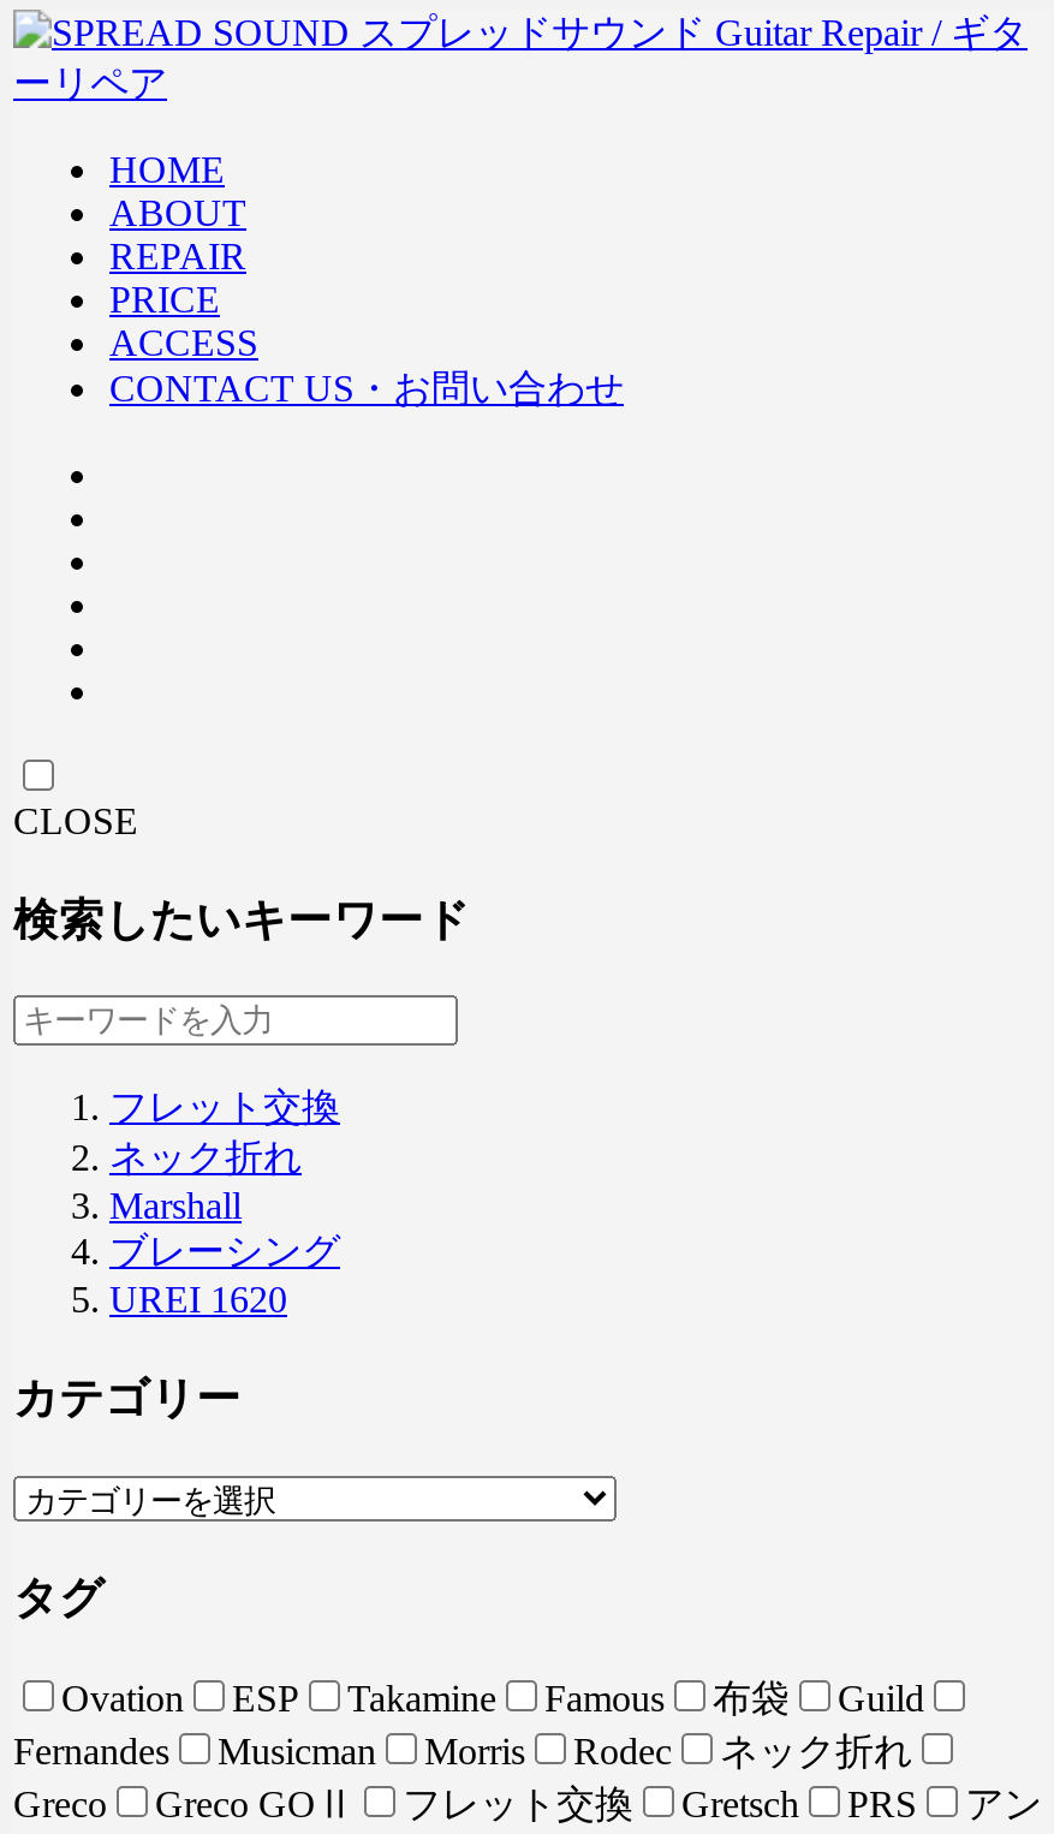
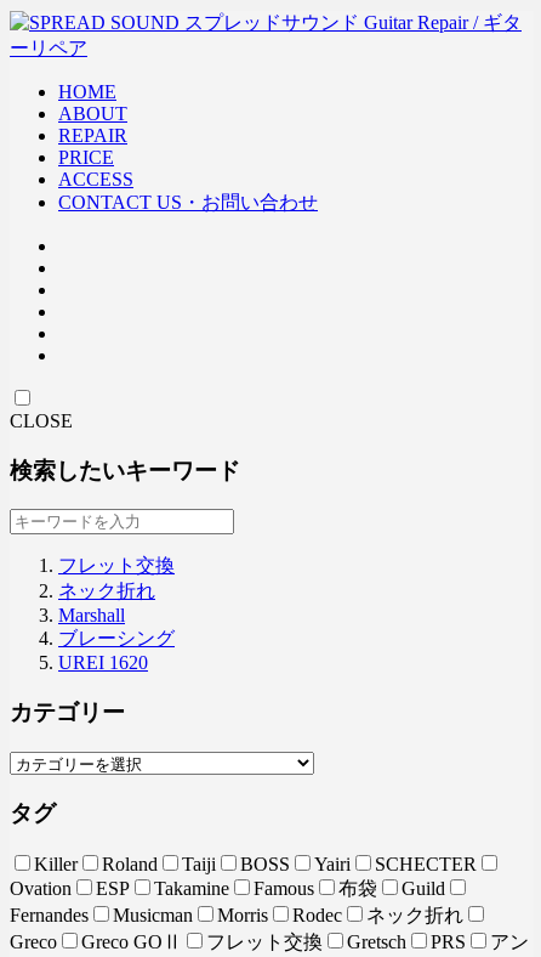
none -> [34,854,477,875] Killer | Roland | Taiji | BOSS | Yairi | SCHECTER

